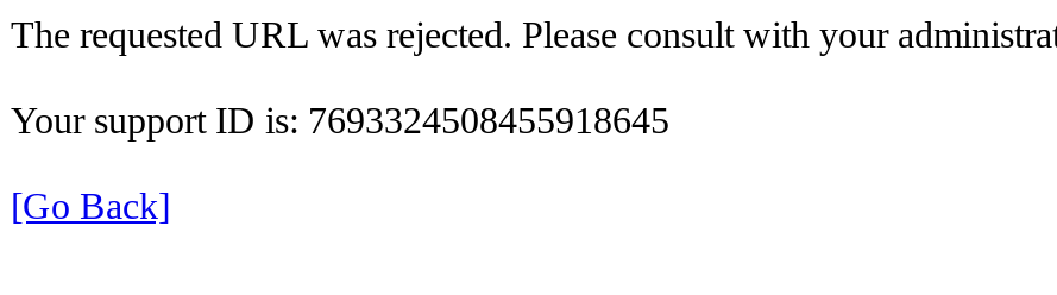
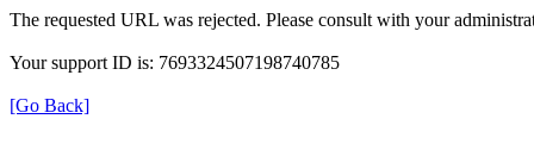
[11,100,669,140] Your support ID is: 7693324508455918645 -> [10,52,340,73] Your support ID is: 7693324507198740785

